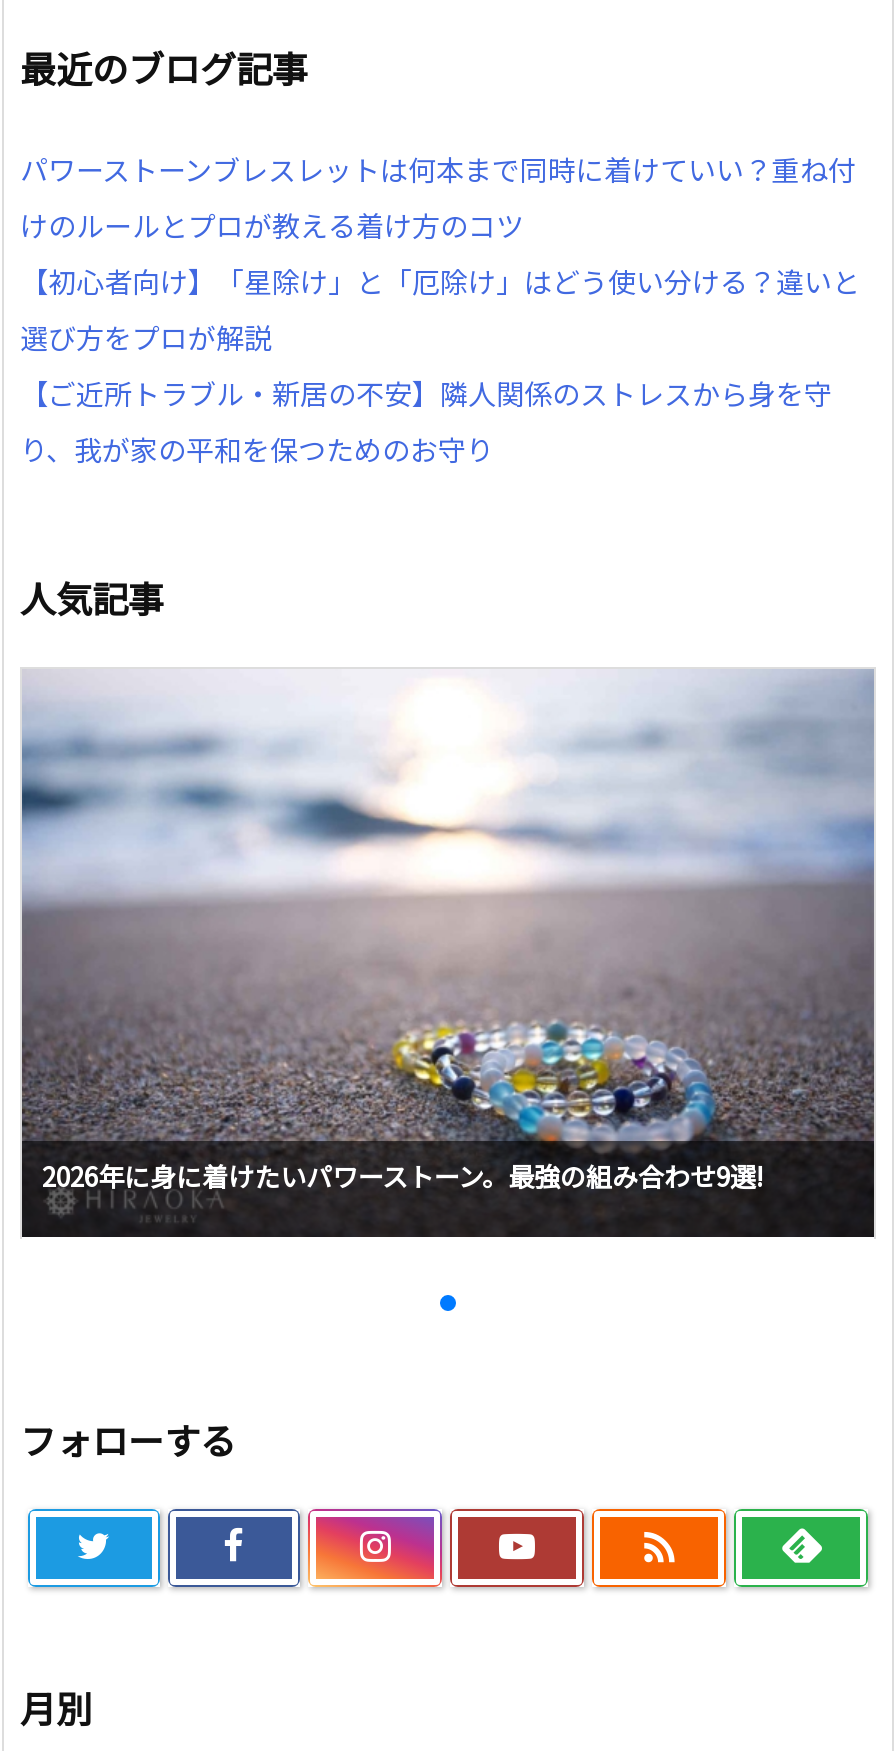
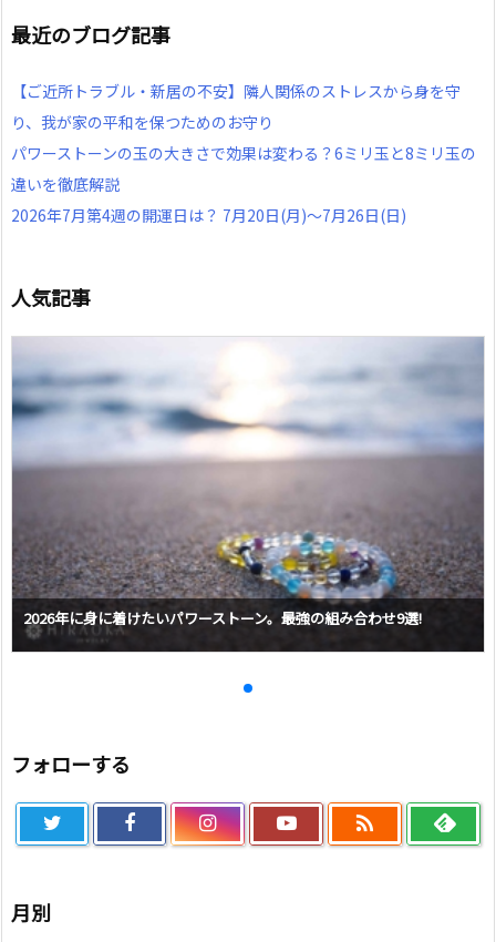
[20,150,860,358] パワーストーンブレスレットは何本まで同時に着けていい？重ね付 | けのルールとプロが教える着け方のコツ | 【初心者向け】「星除け」と「厄除け」はどう使い分ける？違いと | 選び方をプロが解説 -> none
moved [20,374,832,470] -> [11,80,461,133]: 【ご近所トラブル・新居の不安】隣人関係のストレスから身を守 | り、我が家の平和を保つためのお守り
none -> [11,142,476,226] パワーストーンの玉の大きさで効果は変わる？6ミリ玉と8ミリ玉の | 違いを徹底解説 | 2026年7月第4週の開運日は？ 7月20日(月)～7月26日(日)

